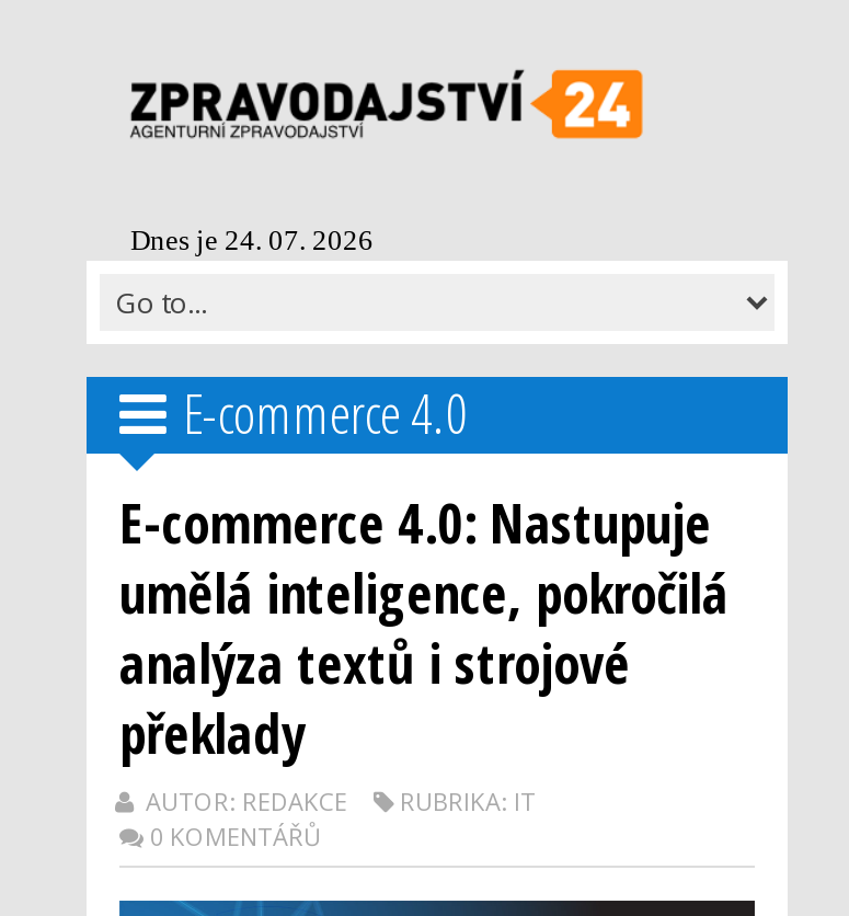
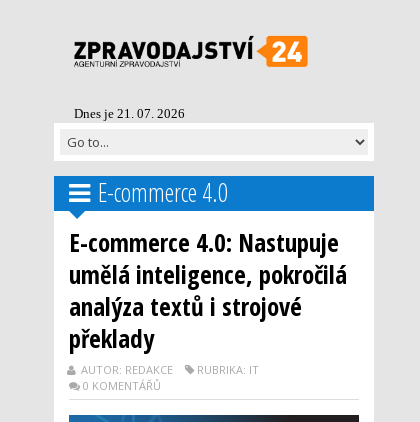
[130,223,374,256] Dnes je 24. 07. 2026 -> [74,106,185,121] Dnes je 21. 07. 2026

